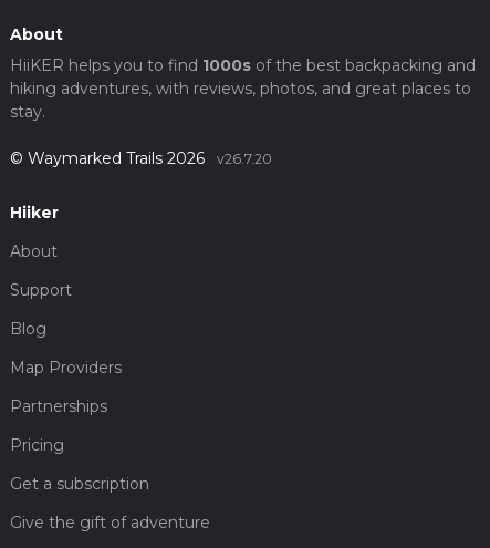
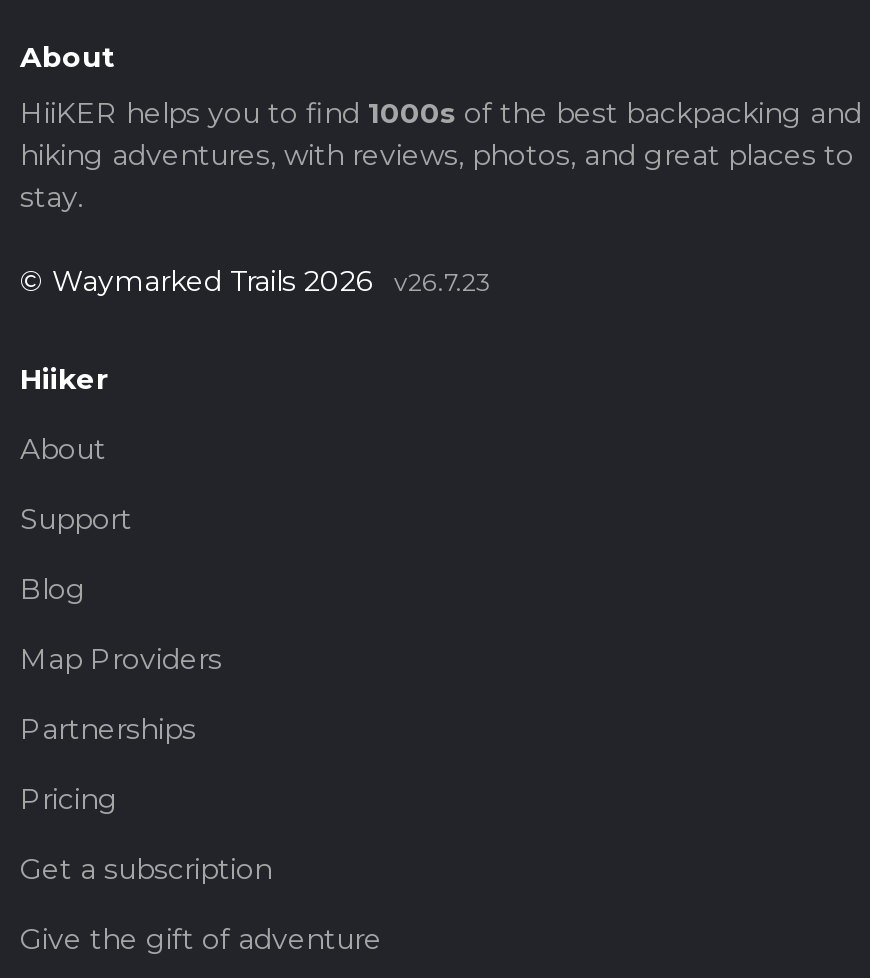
[9,148,272,168] © Waymarked Trails 2026 v26.7.20 -> [20,263,490,299] © Waymarked Trails 2026 v26.7.23

